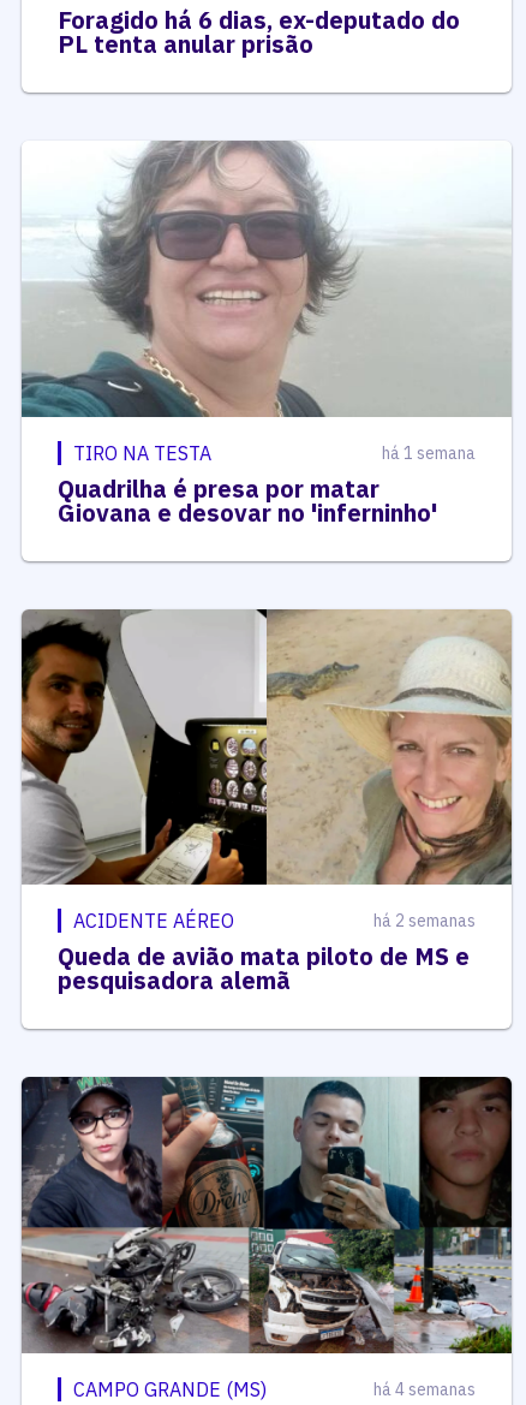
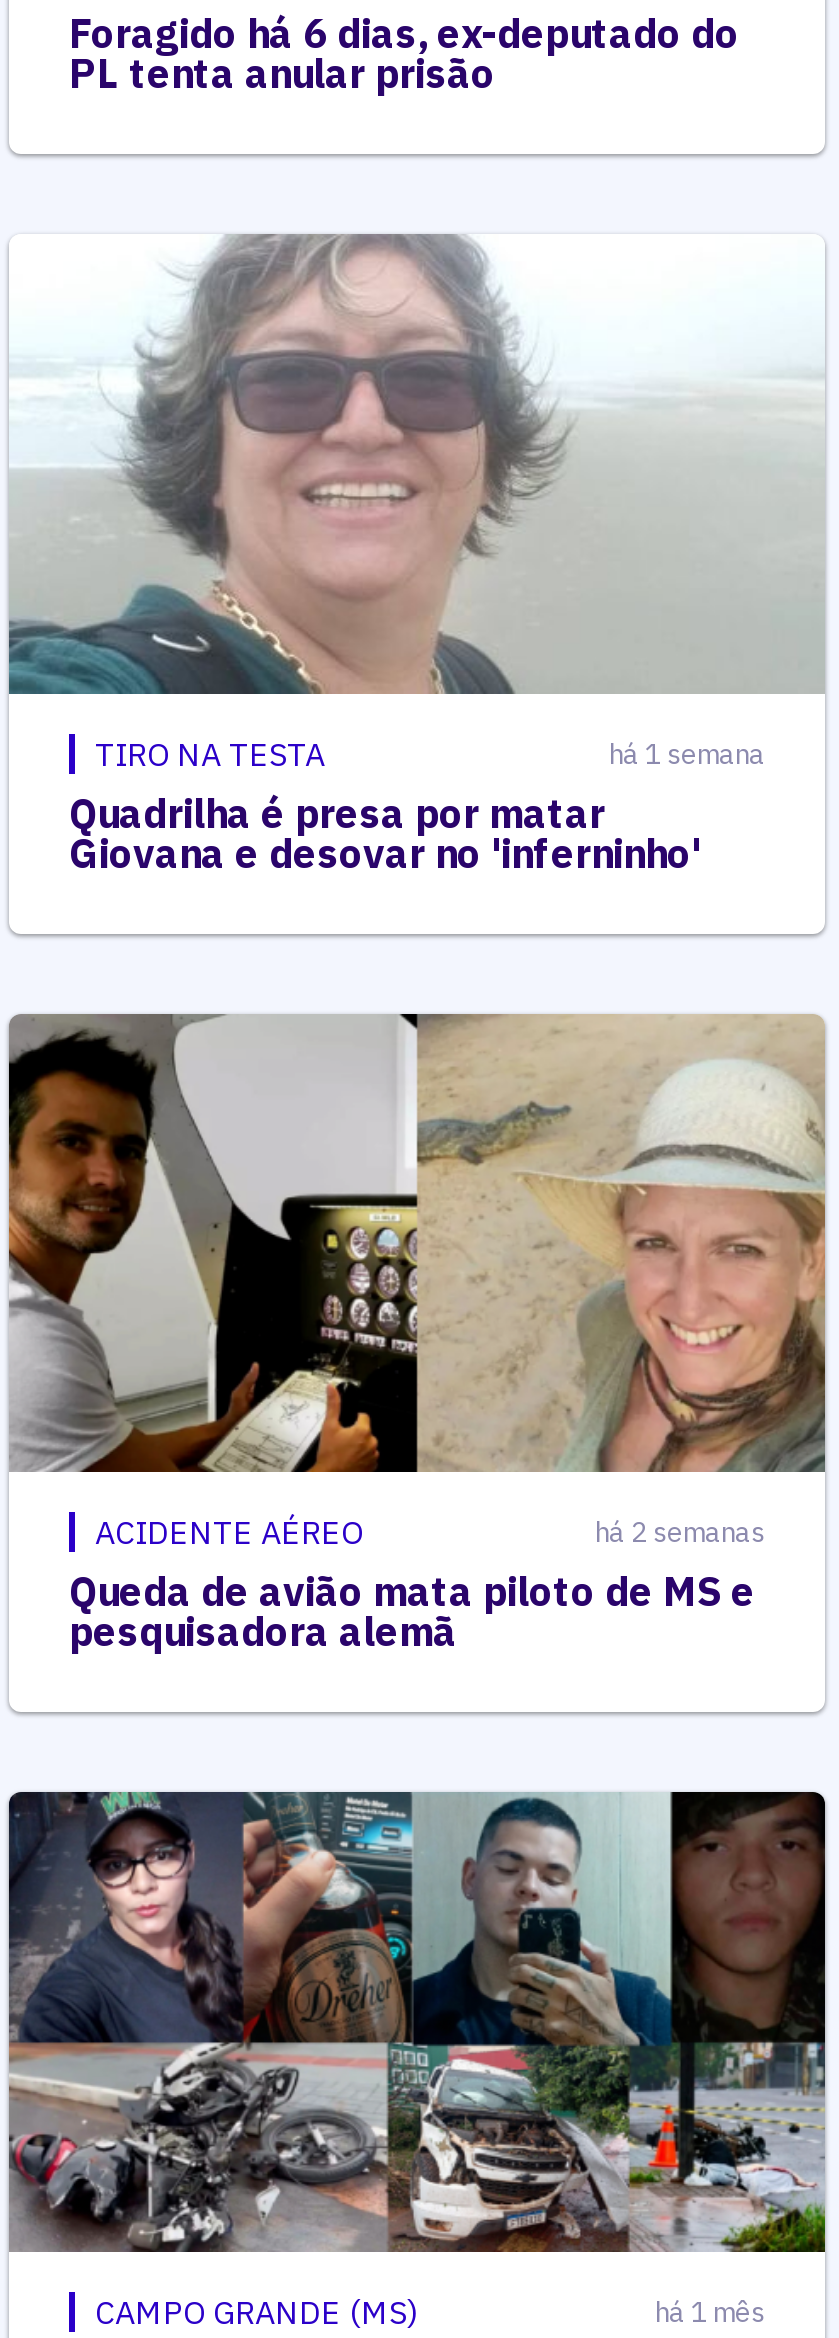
[373,1378,476,1400] há 4 semanas -> [655,2294,765,2330] há 1 mês

